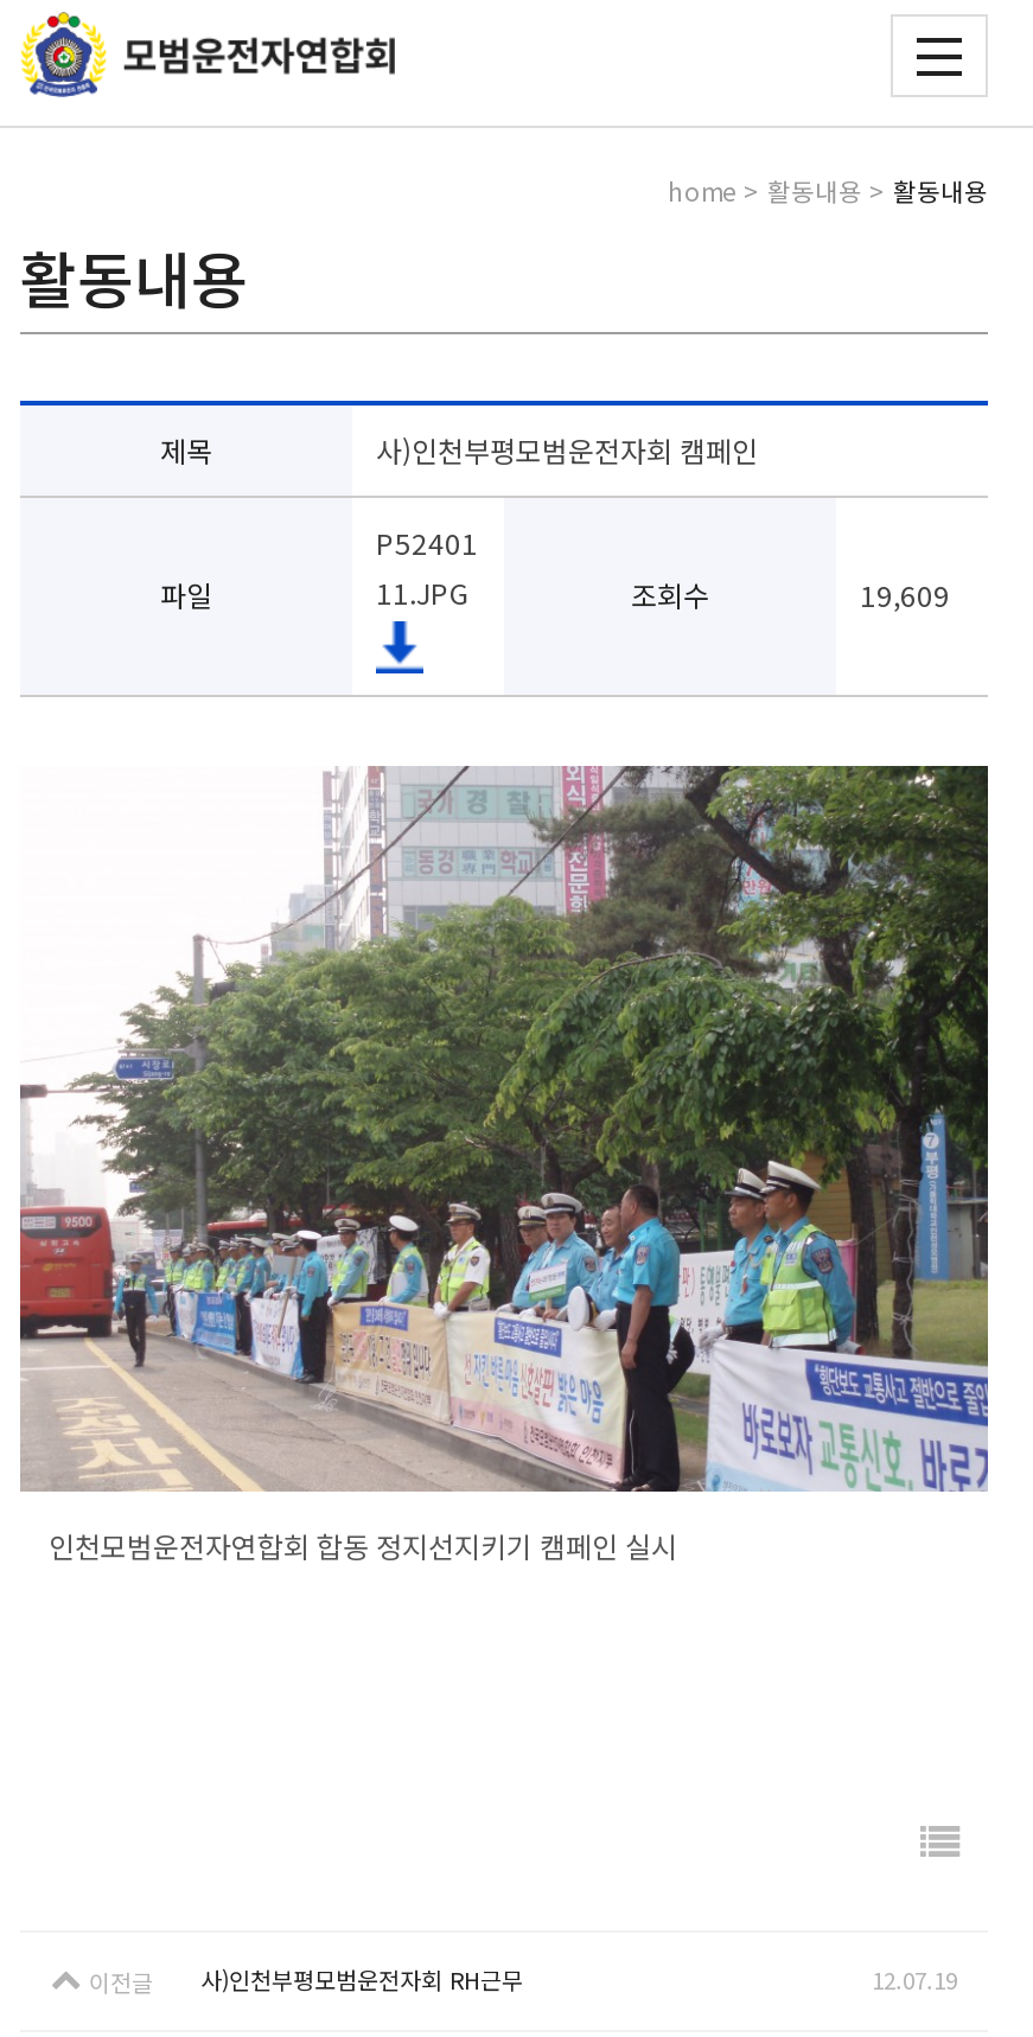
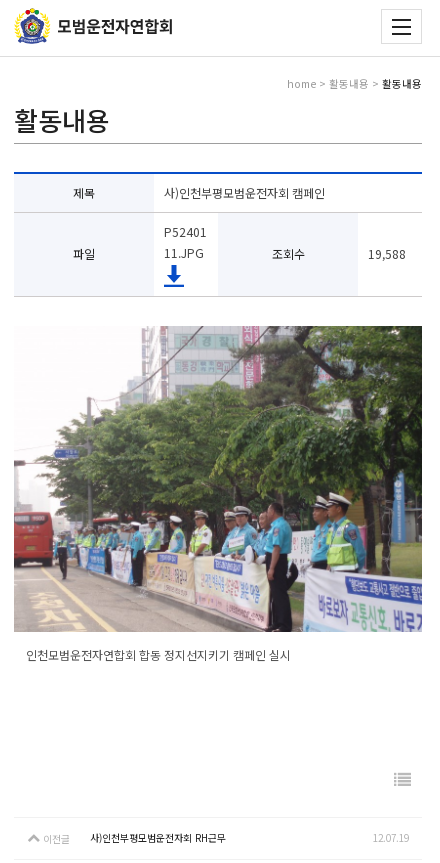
[860,574,950,614] 19,609 -> [368,245,406,262] 19,588

